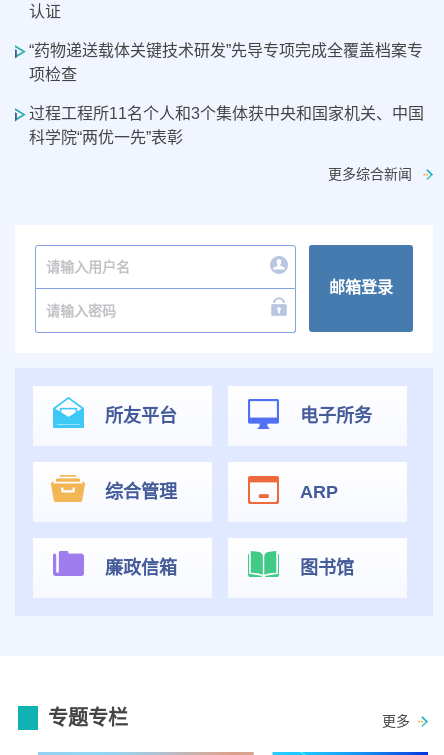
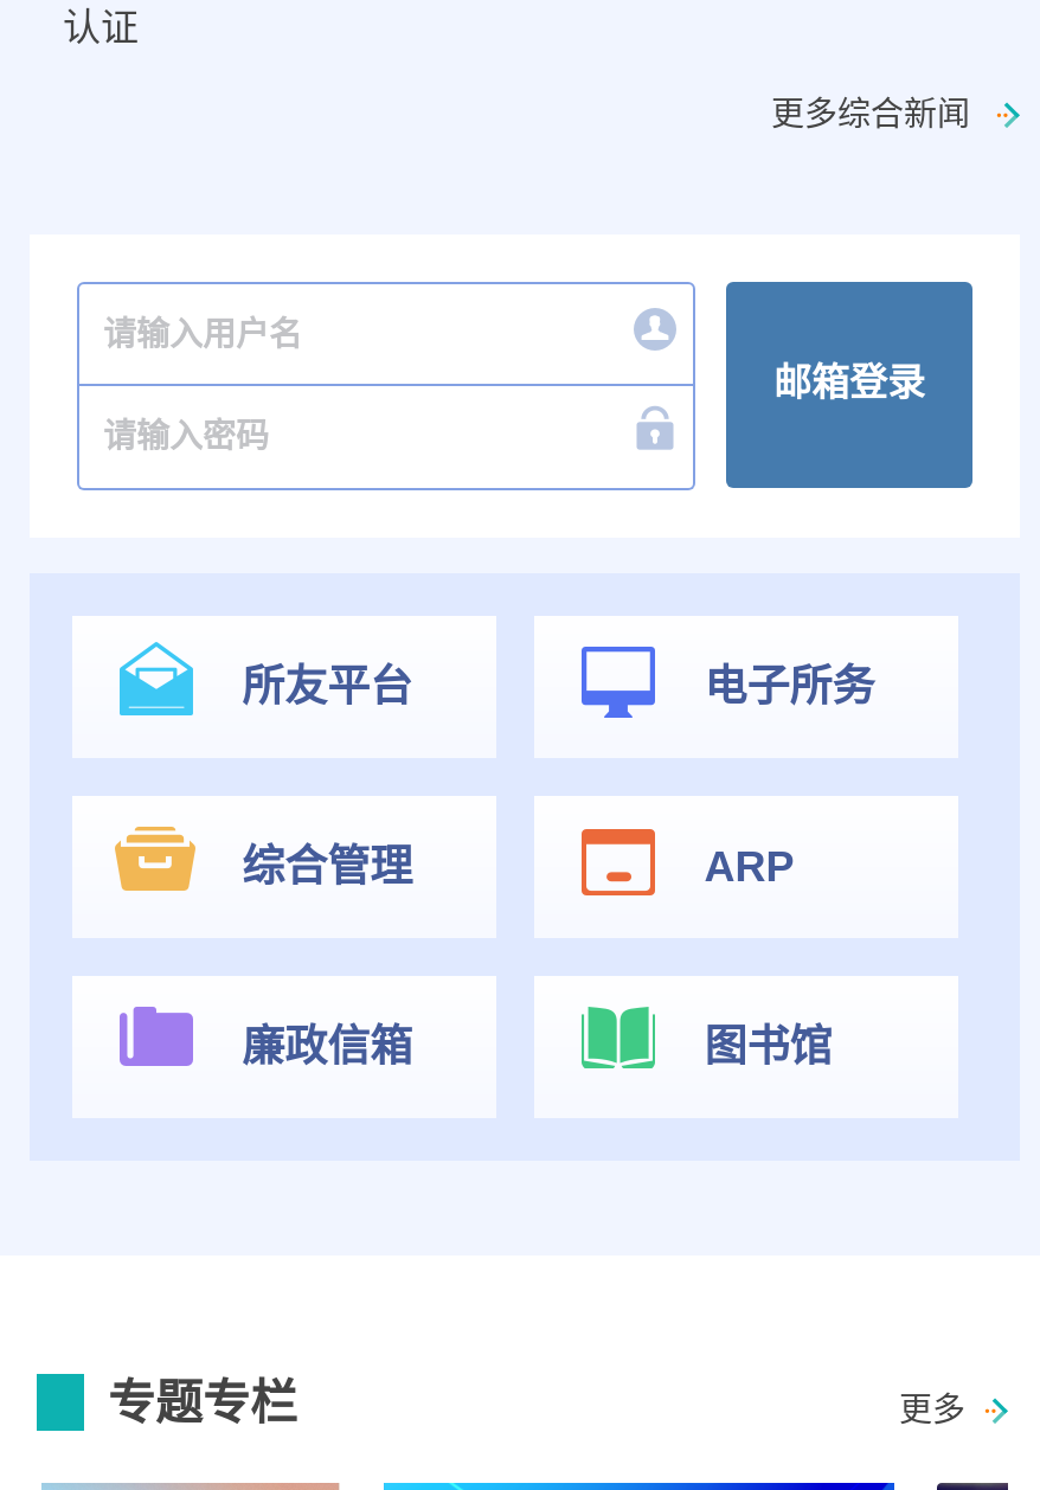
[29,42,424,146] “药物递送载体关键技术研发”先导专项完成全覆盖档案专 | 项检查 | 过程工程所11名个人和3个集体获中央和国家机关、中国 | 科学院“两优一先”表彰 -> none

